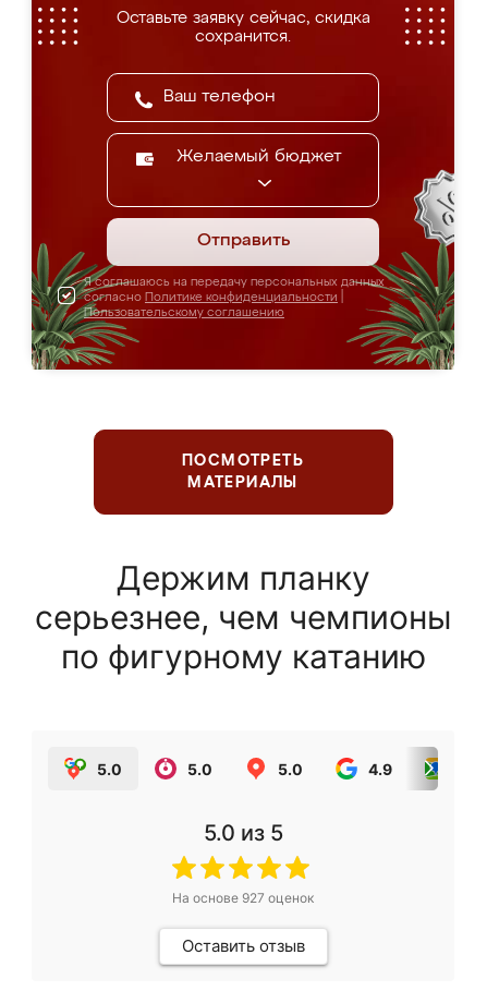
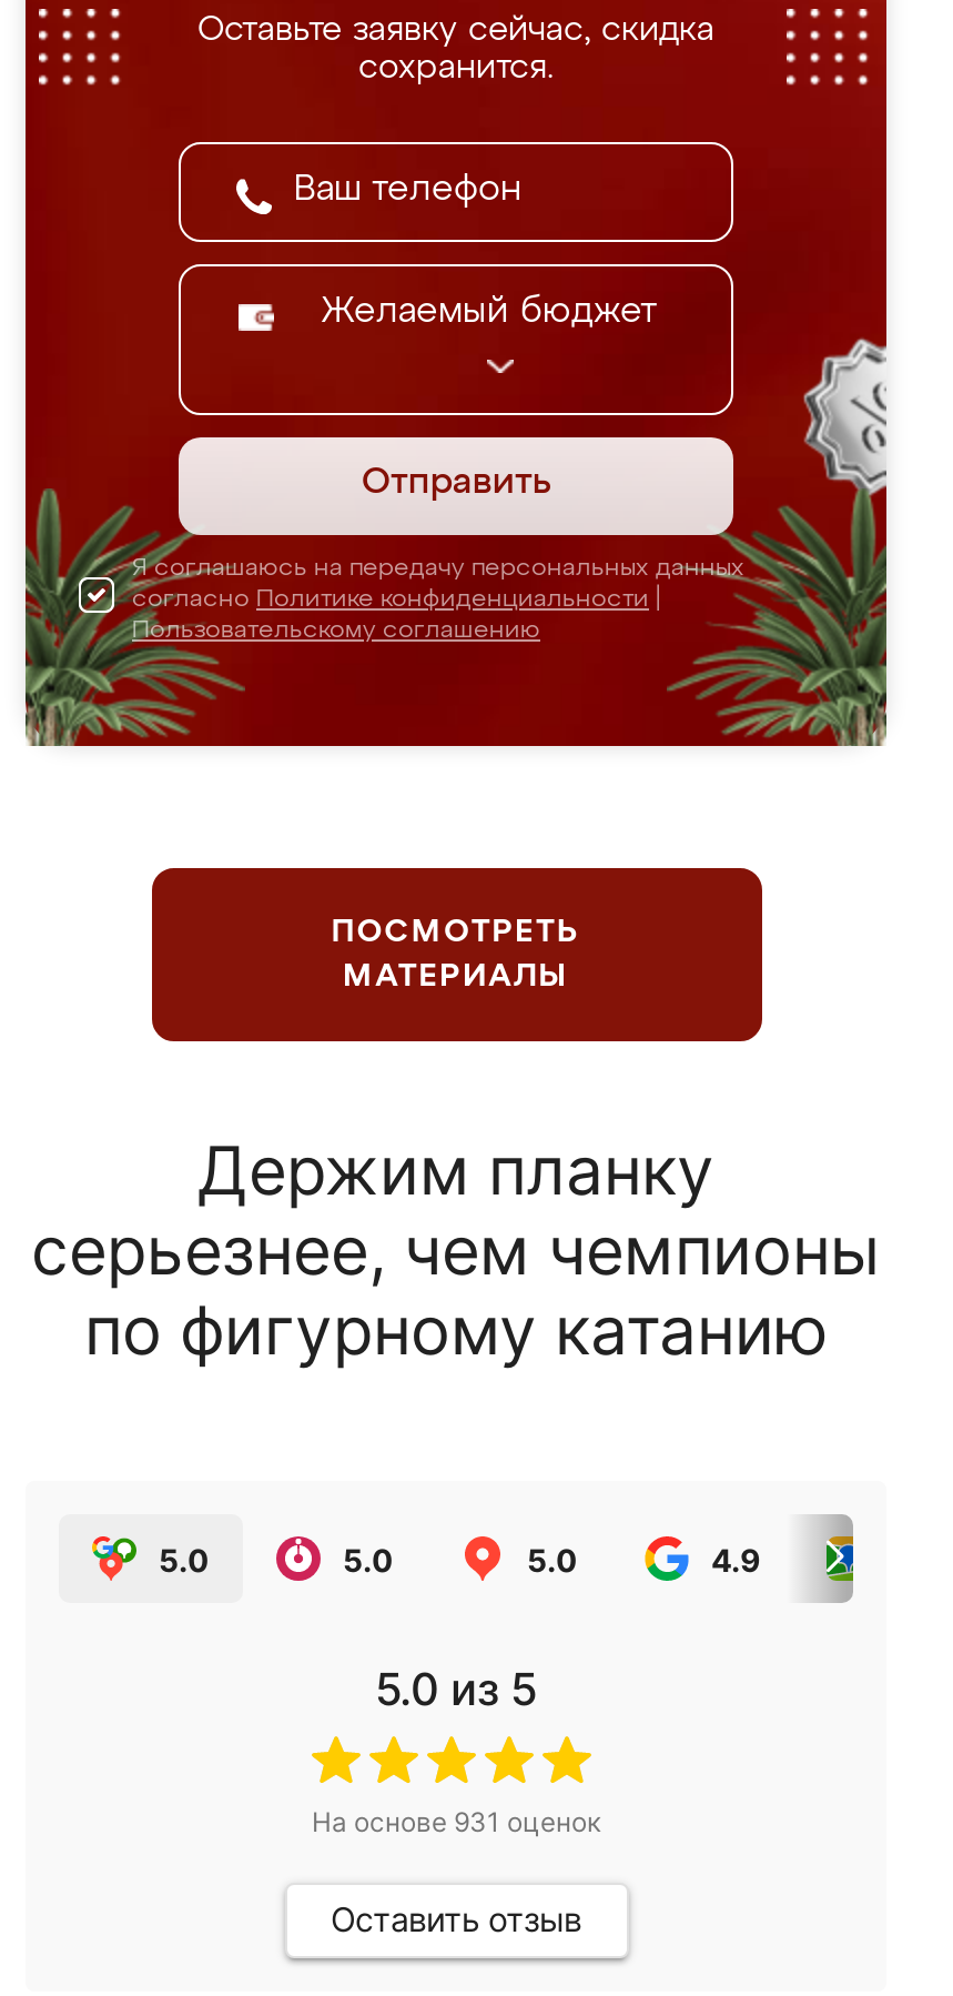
[172,890,314,906] На основе 927 оценок -> [312,1805,600,1838] На основе 931 оценок

